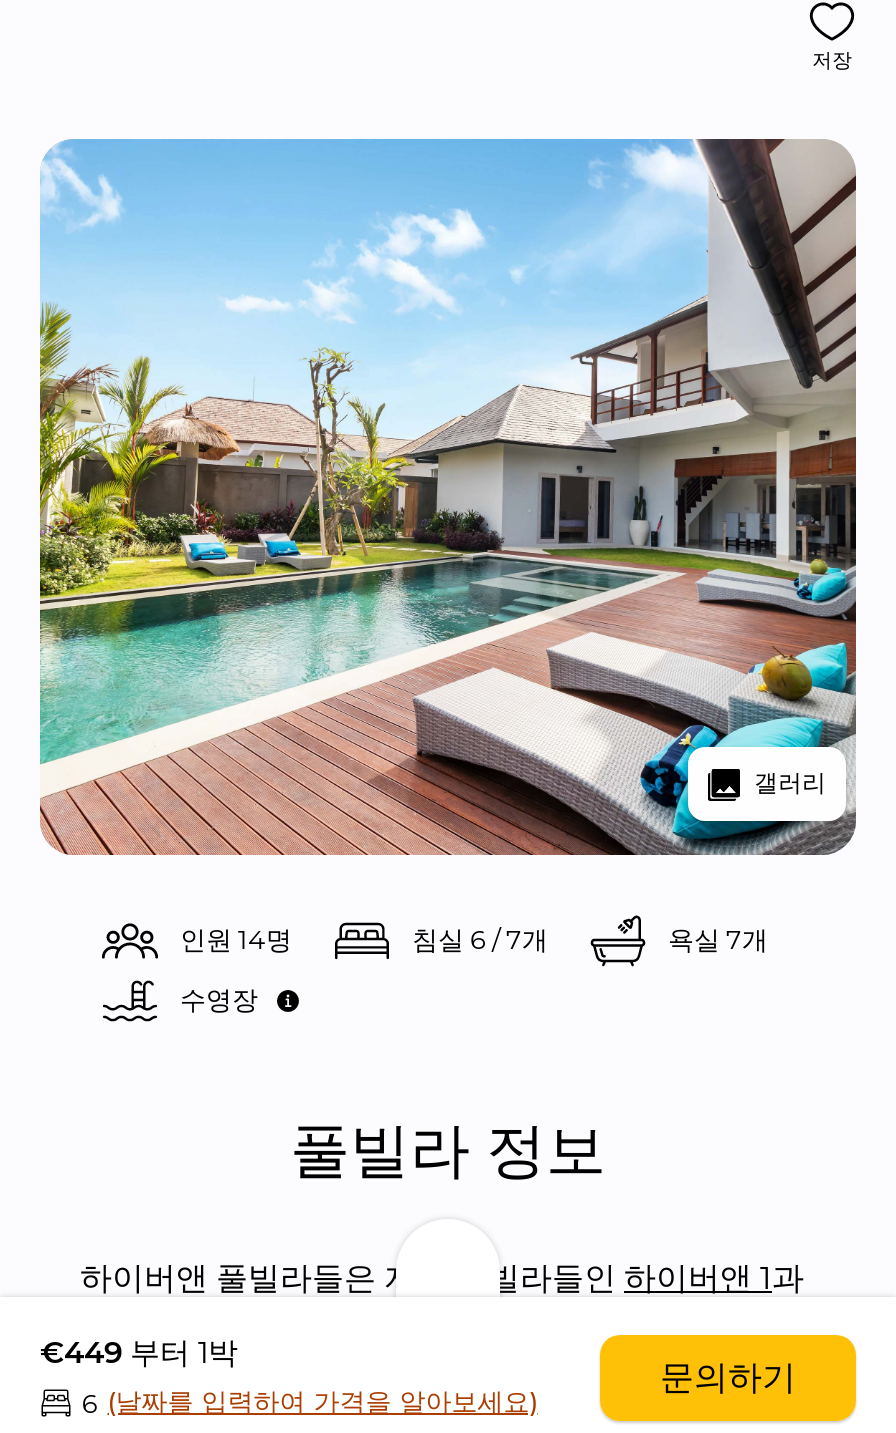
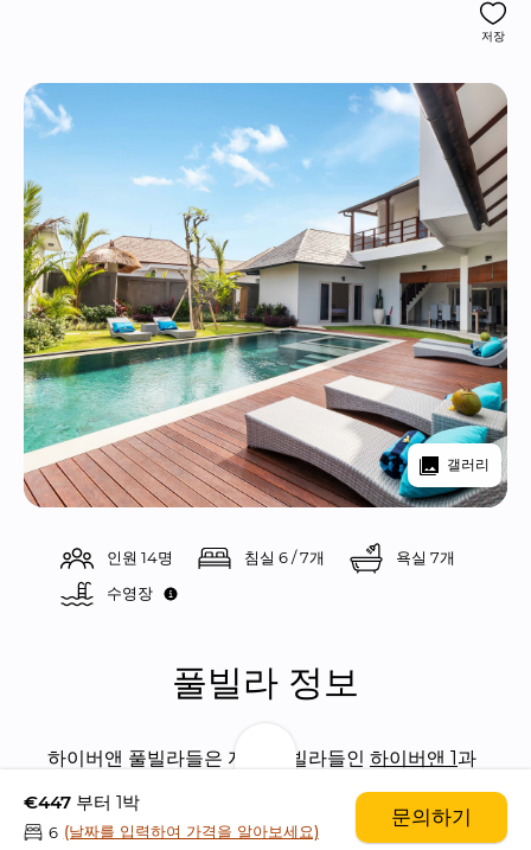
[40,1333,238,1371] €449 부터 1박 -> [24,791,140,813] €447 부터 1박

